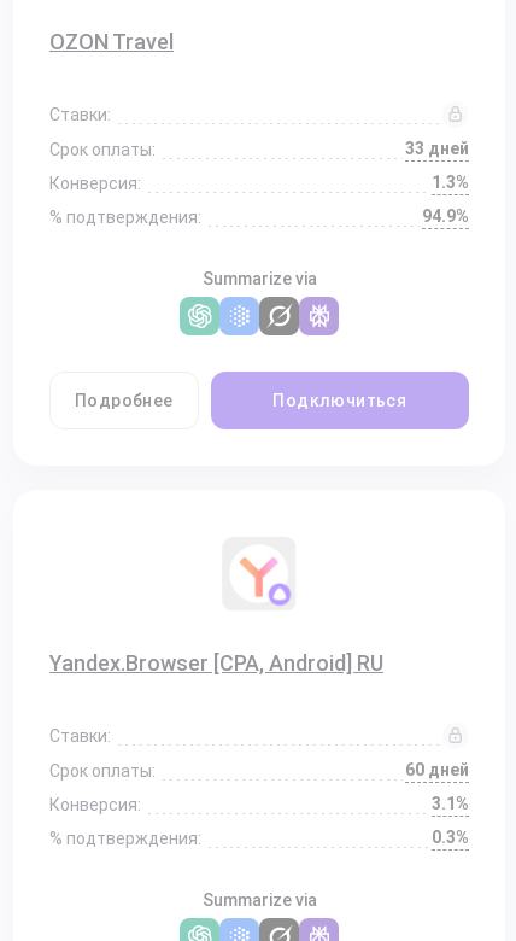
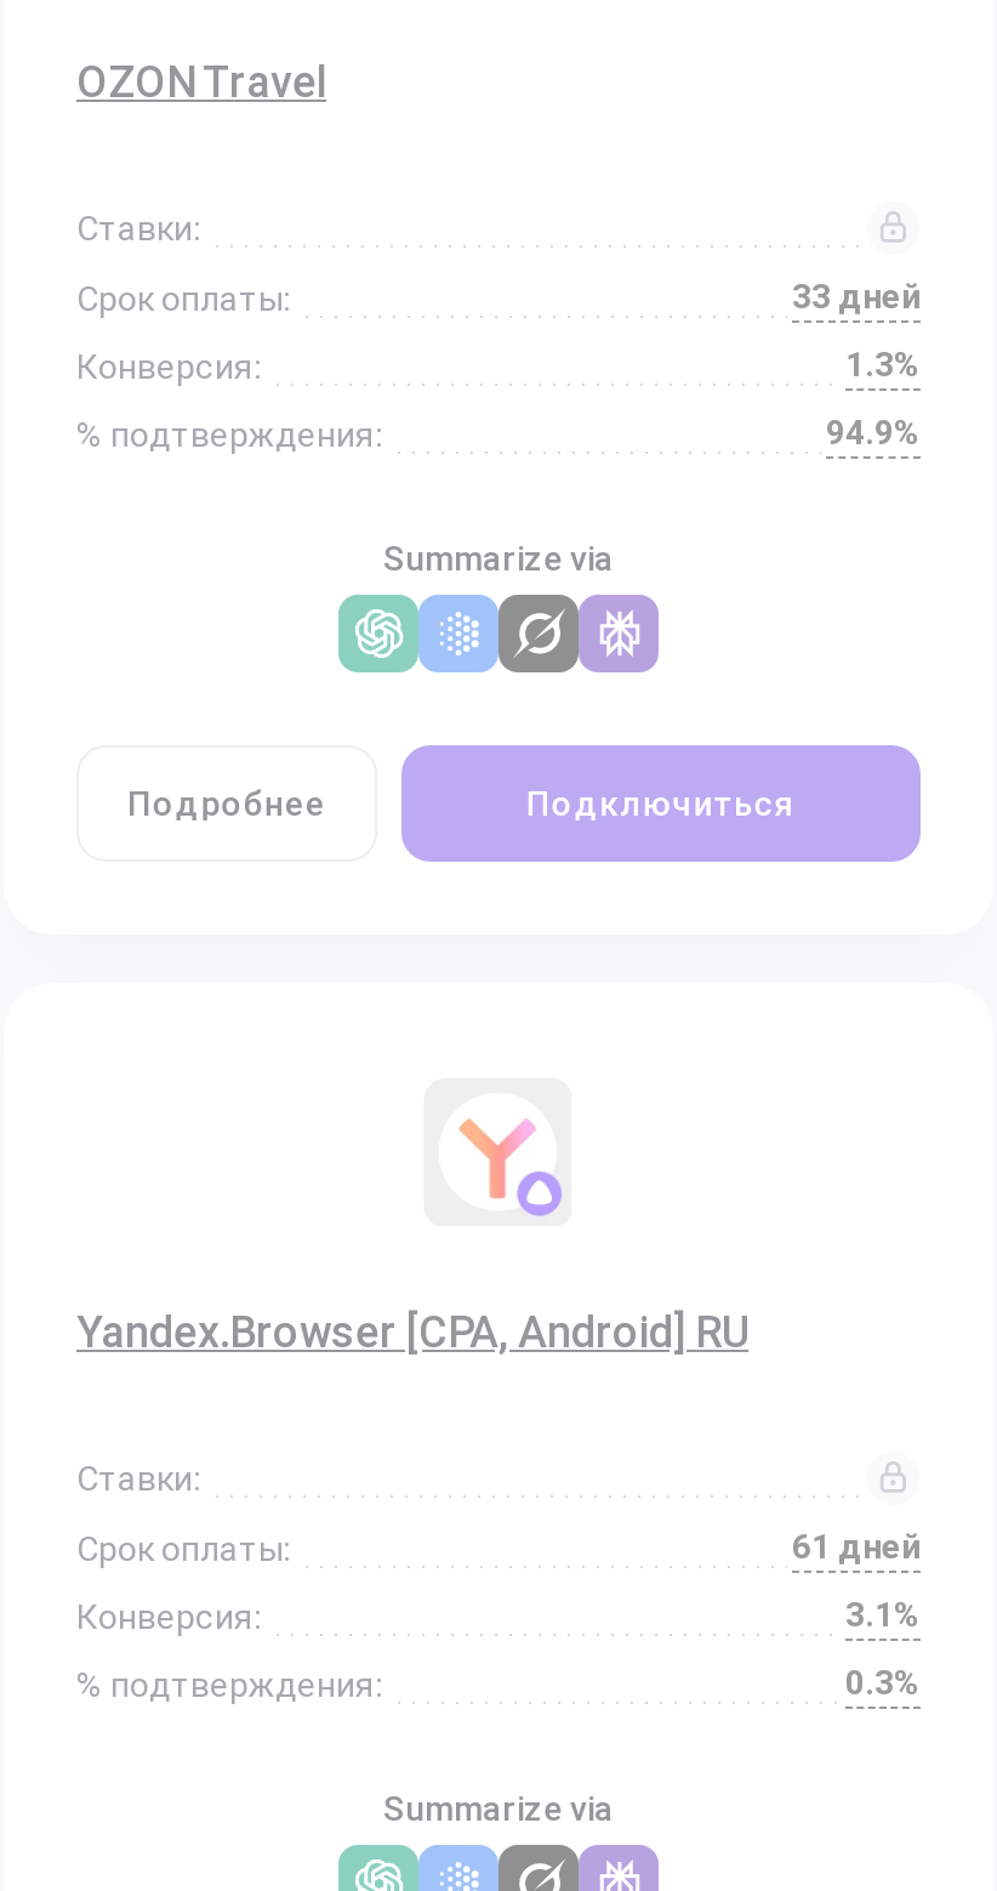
[405,760,469,779] 60 дней -> [792,1527,921,1566] 61 дней

